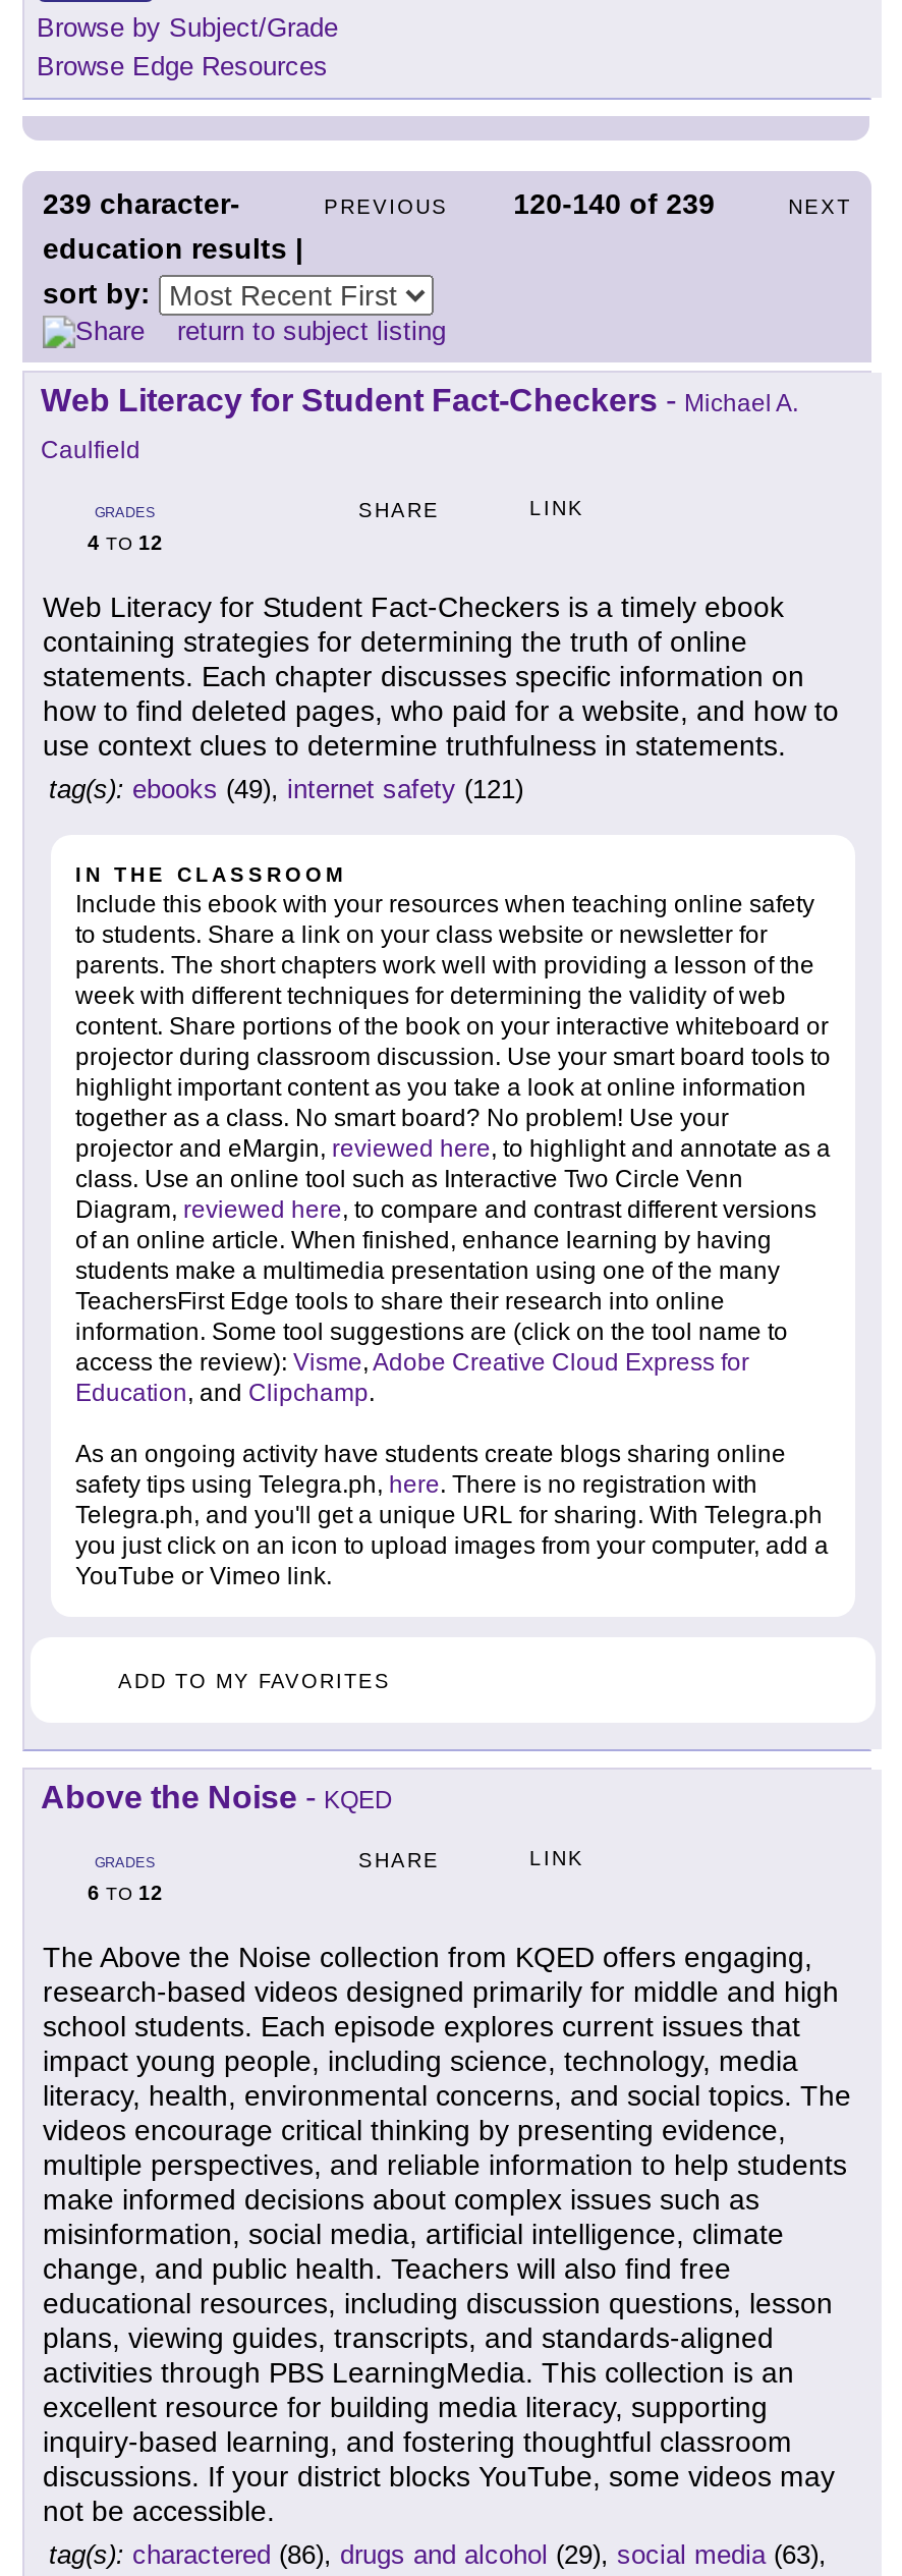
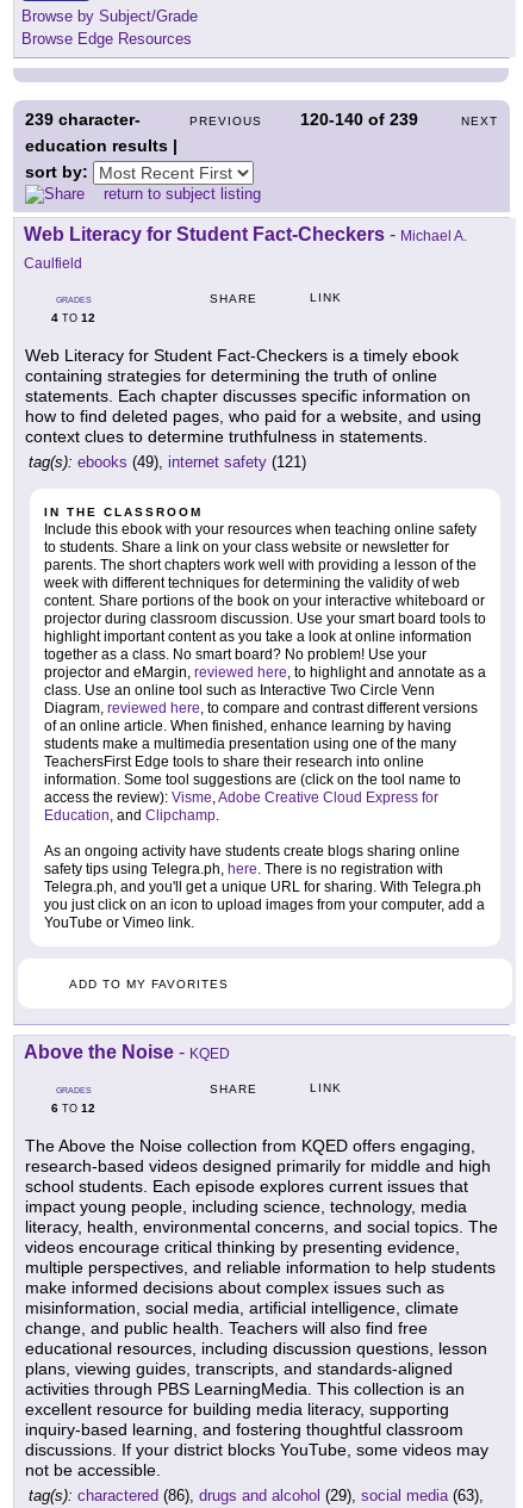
[43,695,839,762] how to find deleted pages, who paid for a website, and how to | use context clues to determine truthfulness in statements. -> [25,407,481,446] how to find deleted pages, who paid for a website, and using | context clues to determine truthfulness in statements.

